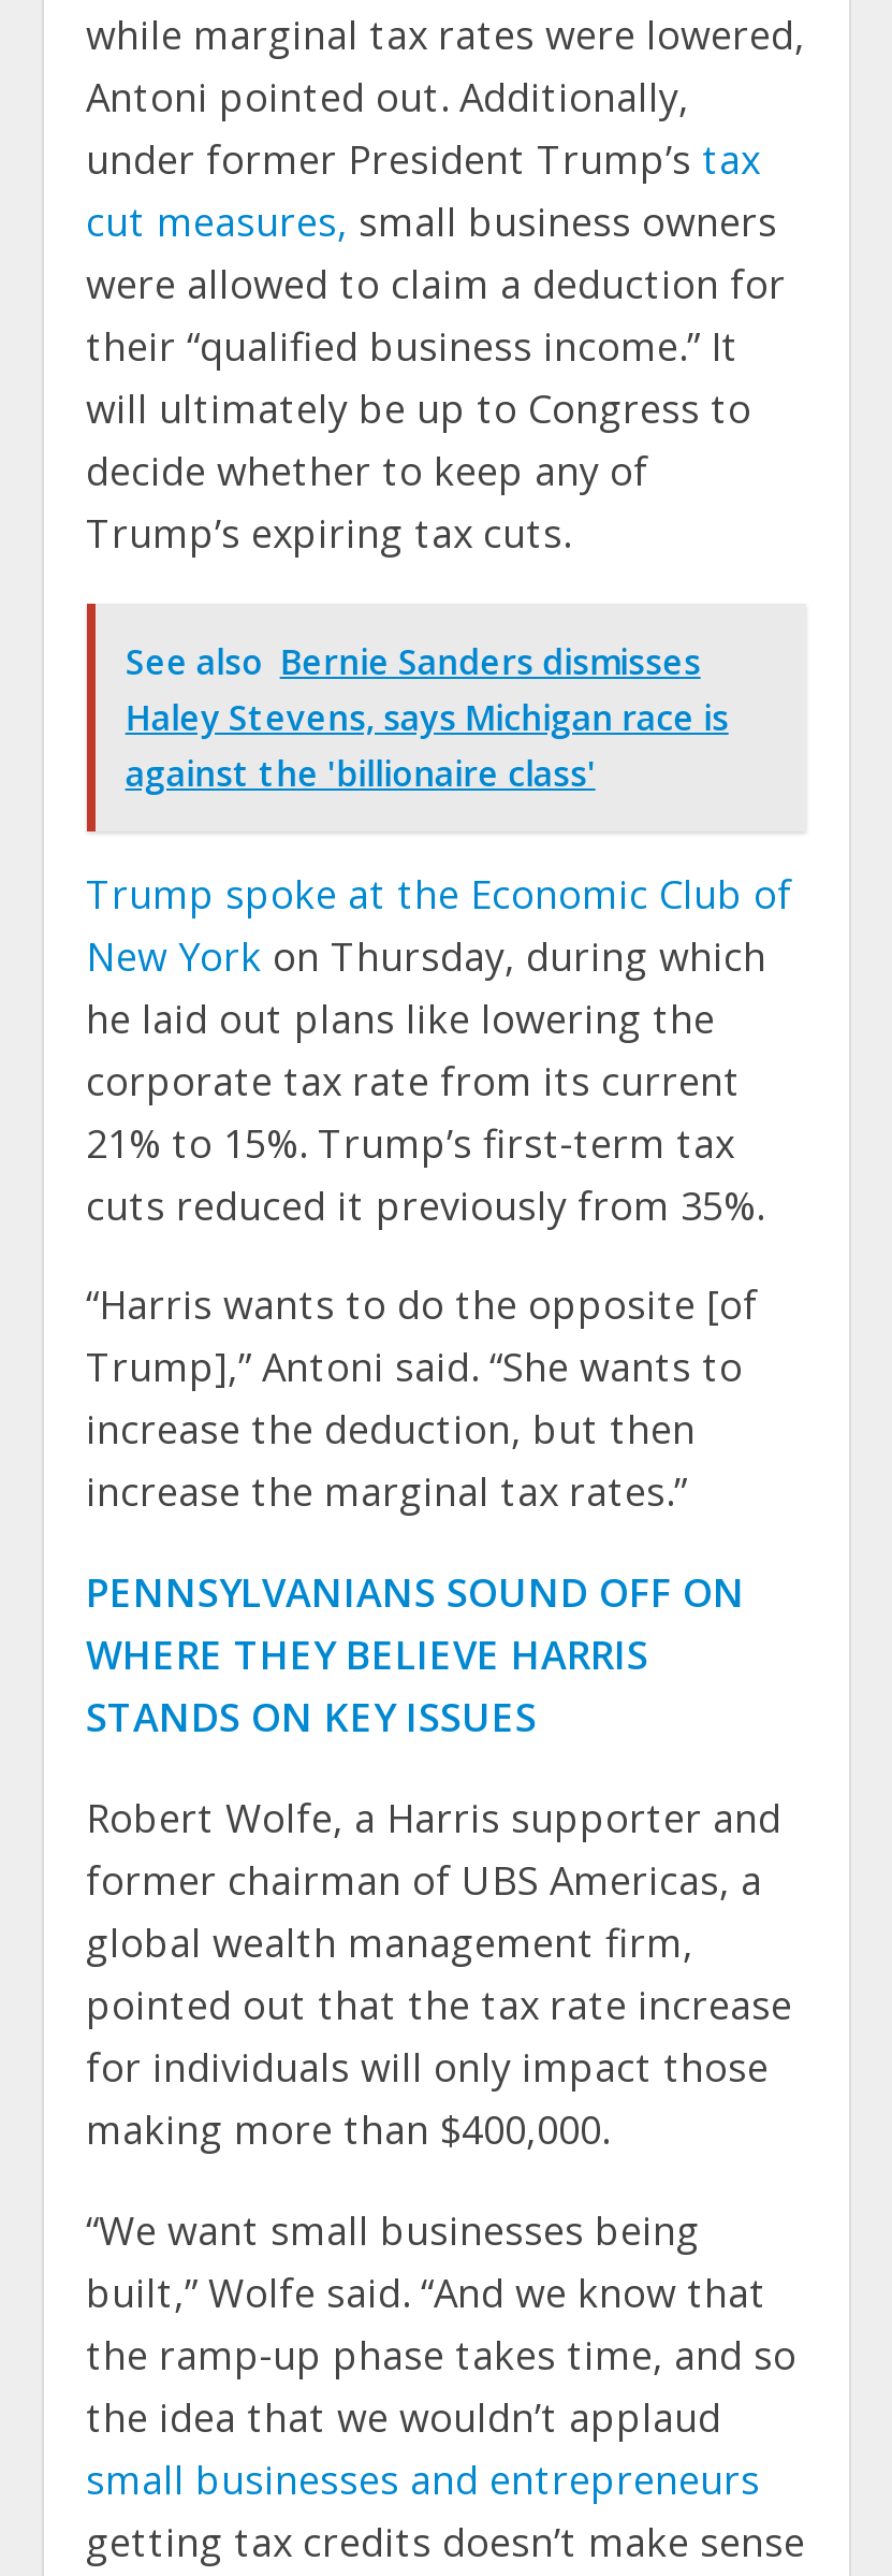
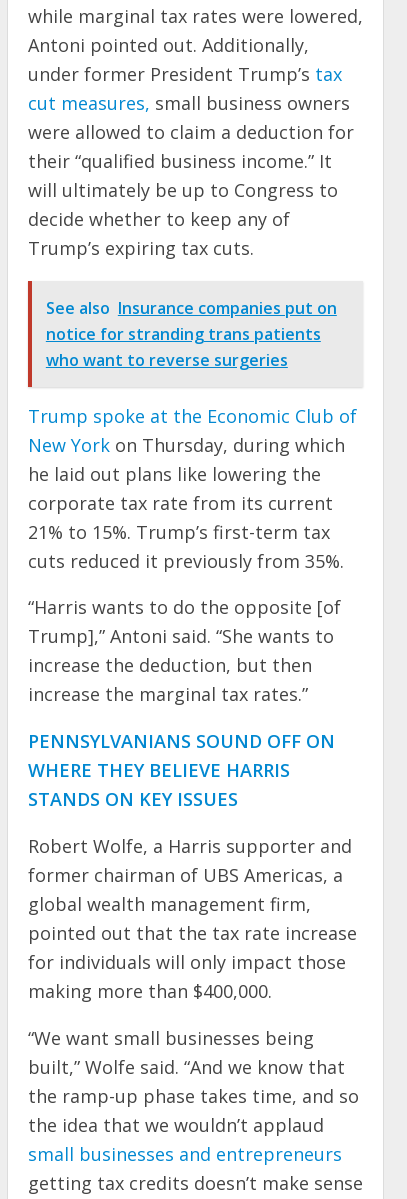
[125,638,728,797] See also Bernie Sanders dismisses | Haley Stevens, says Michigan race is | against the 'billionaire class' -> [46,297,337,371] See also Insurance companies put on | notice for stranding trans patients | who want to reverse surgeries

